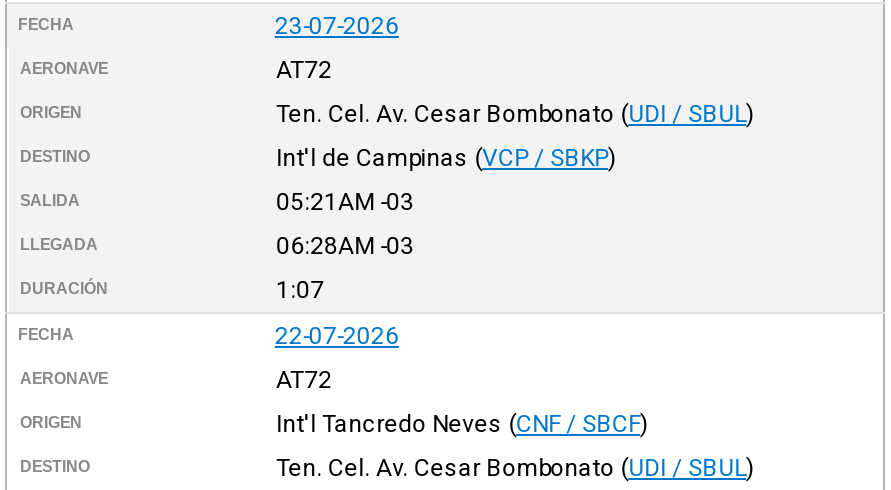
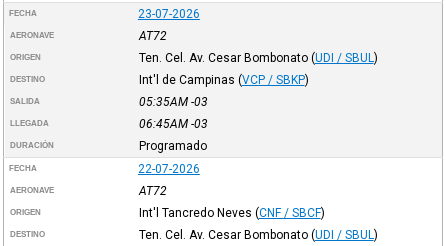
[276,188,414,216] 05:21AM -03 -> [139,95,208,109] 05:35AM -03
[276,232,414,260] 06:28AM -03 -> [139,117,208,131] 06:45AM -03
[276,276,324,304] 1:07 -> [139,139,207,153] Programado

